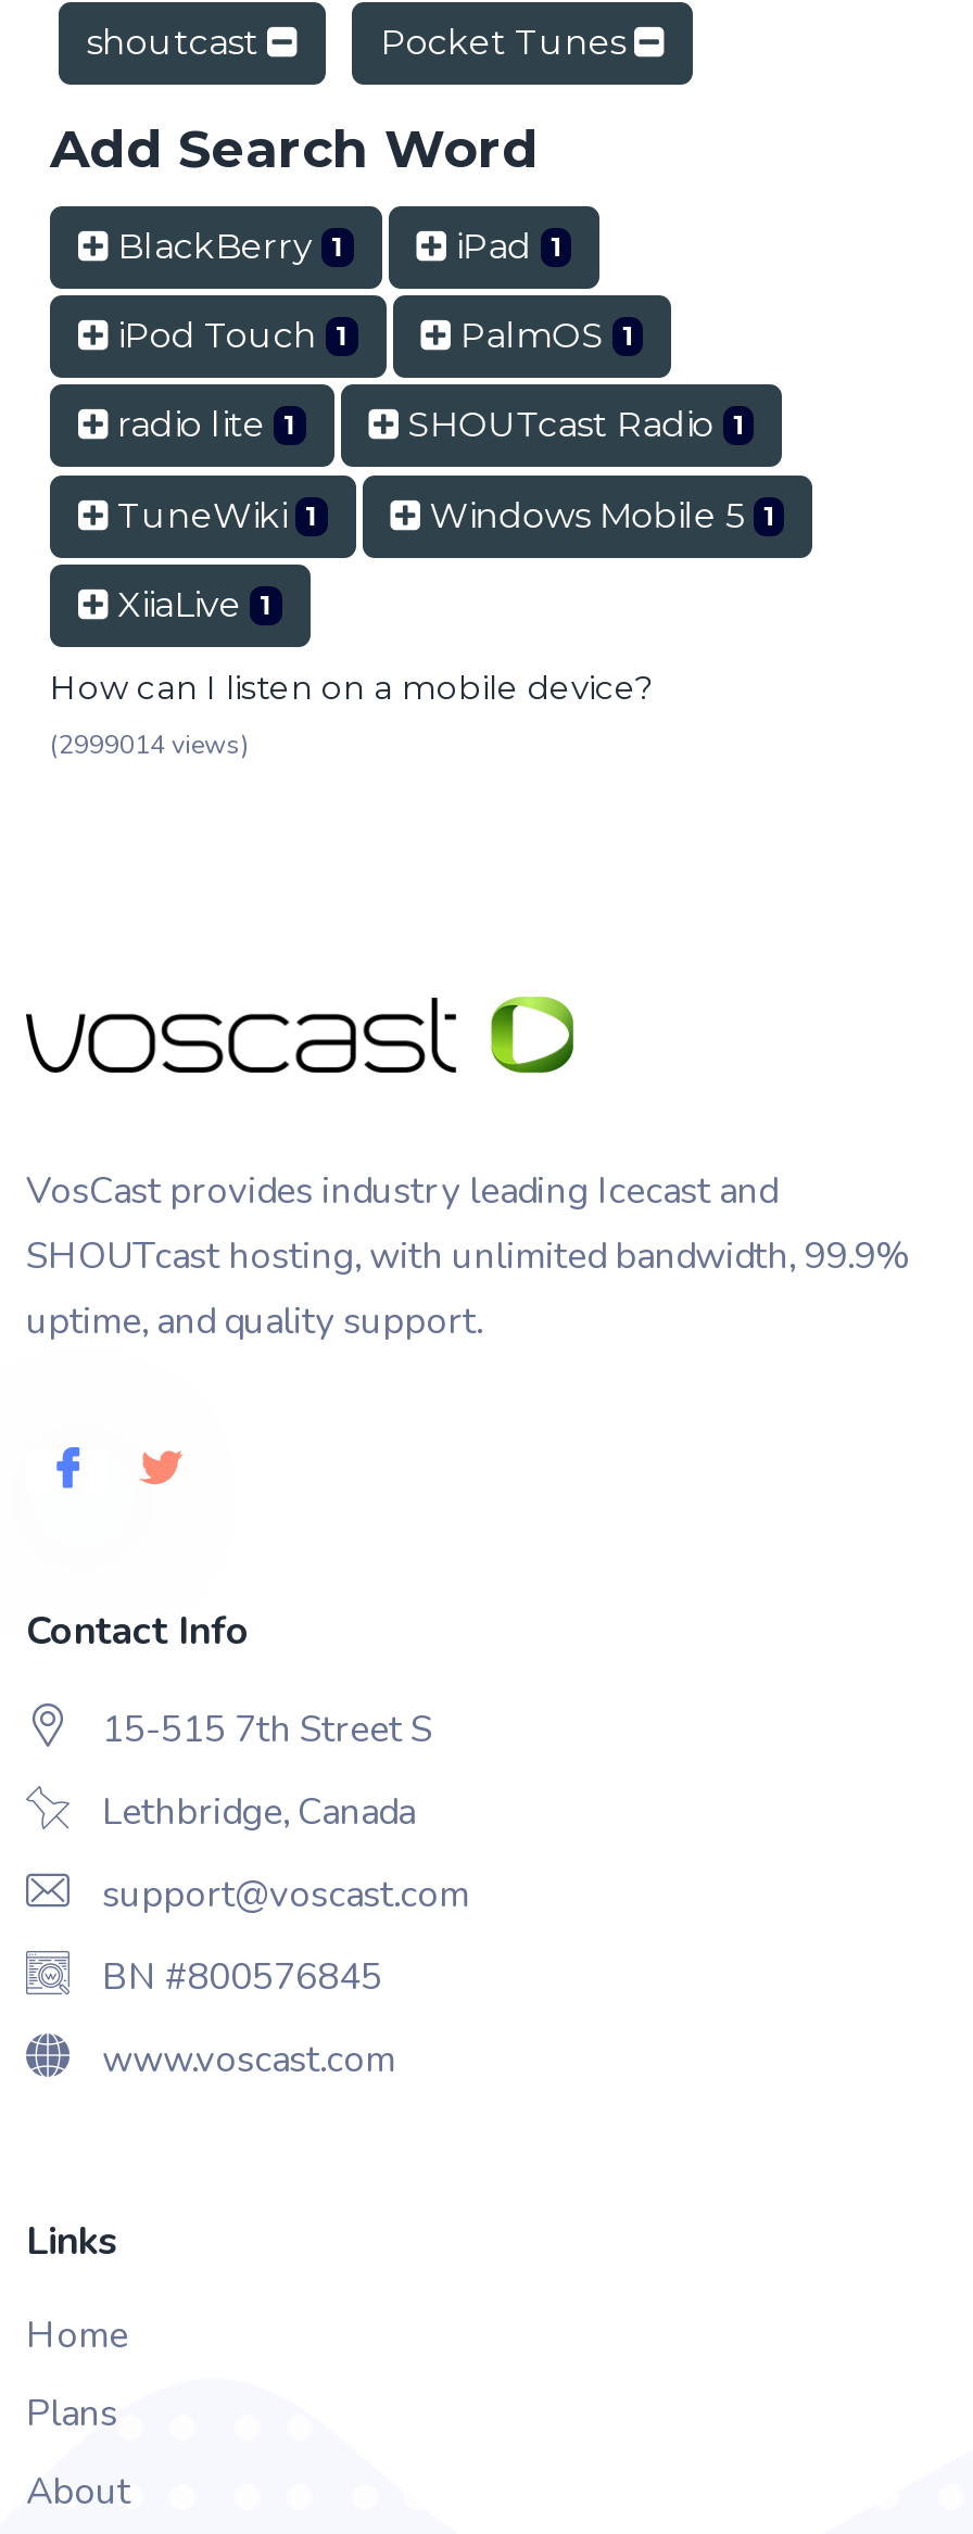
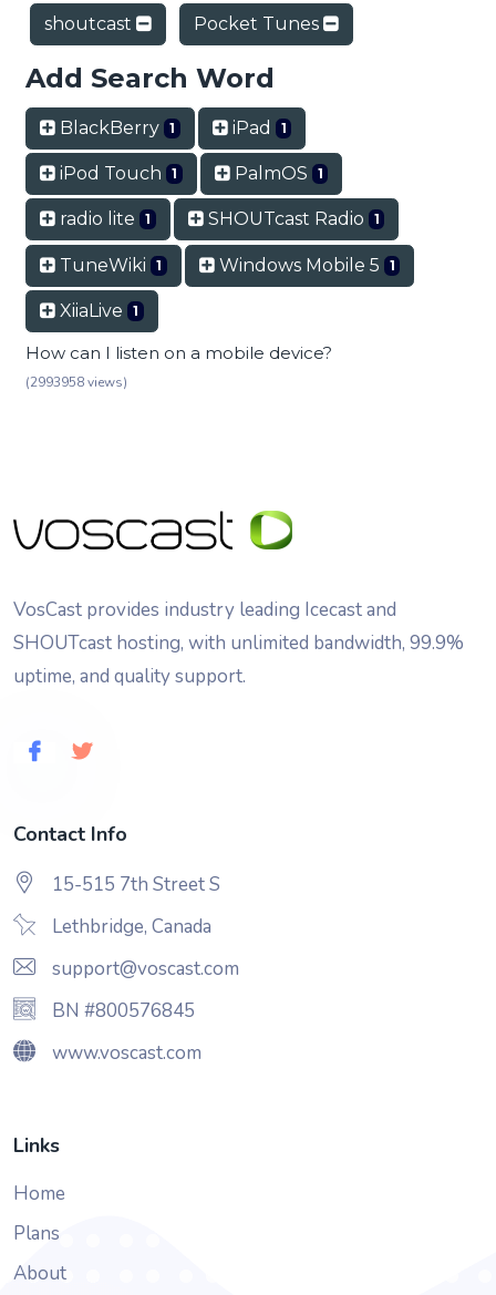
[50,727,250,762] (2999014 views) -> [25,373,127,391] (2993958 views)

